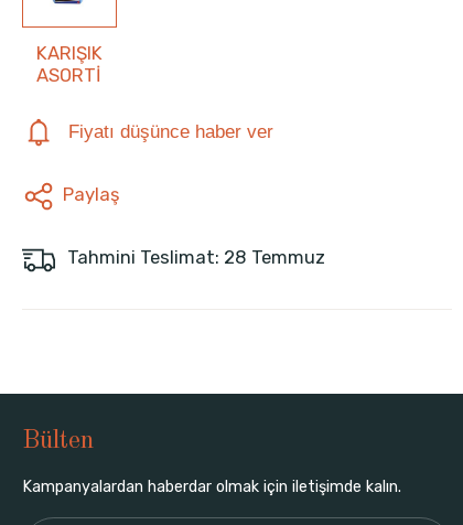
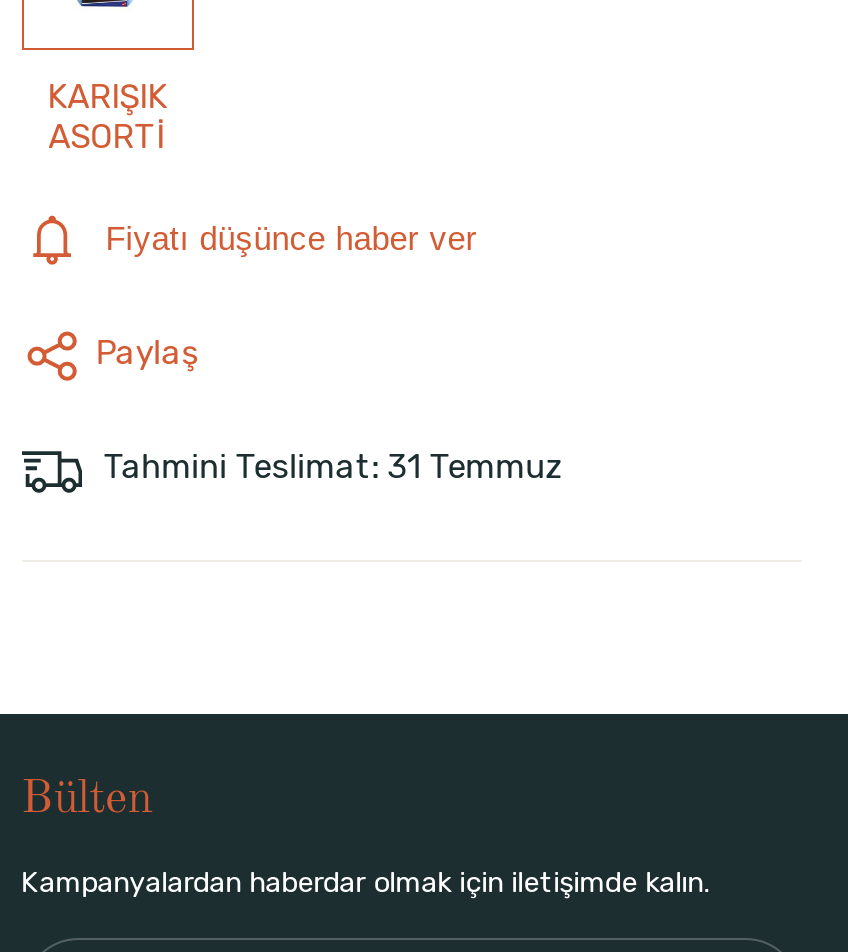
[63,246,325,268] Tahmini Teslimat: 28 Temmuz -> [95,447,563,487] Tahmini Teslimat: 31 Temmuz

